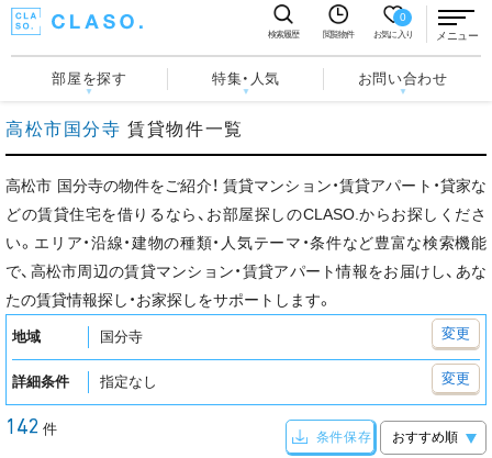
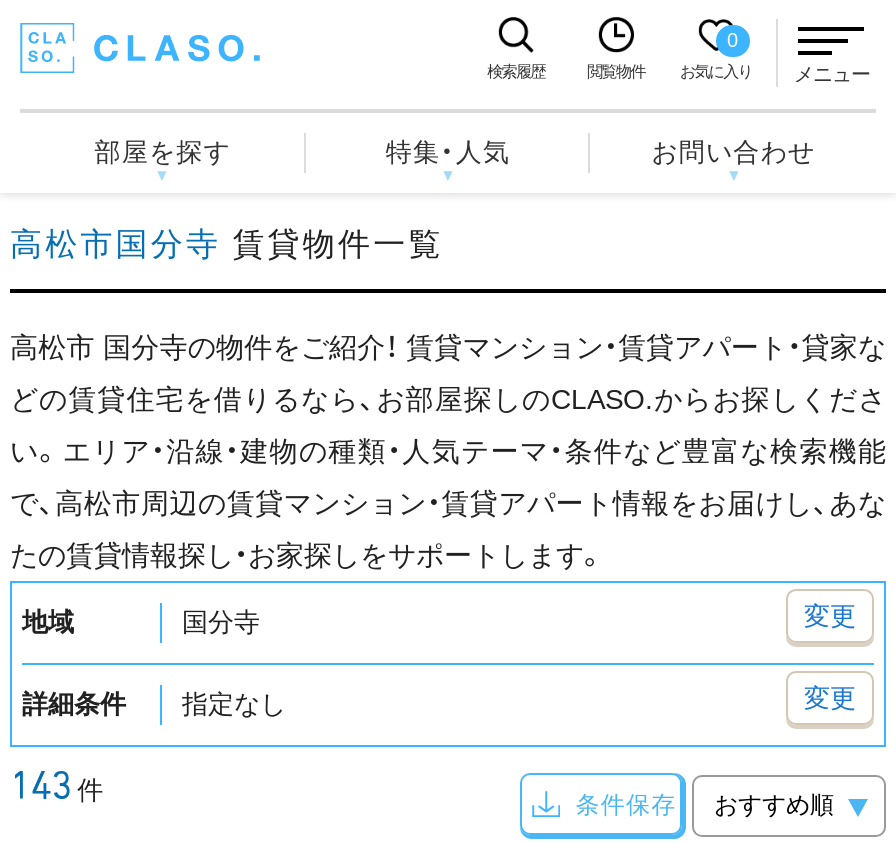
[5,417,57,439] 142 件 -> [10,769,103,809] 143 件

